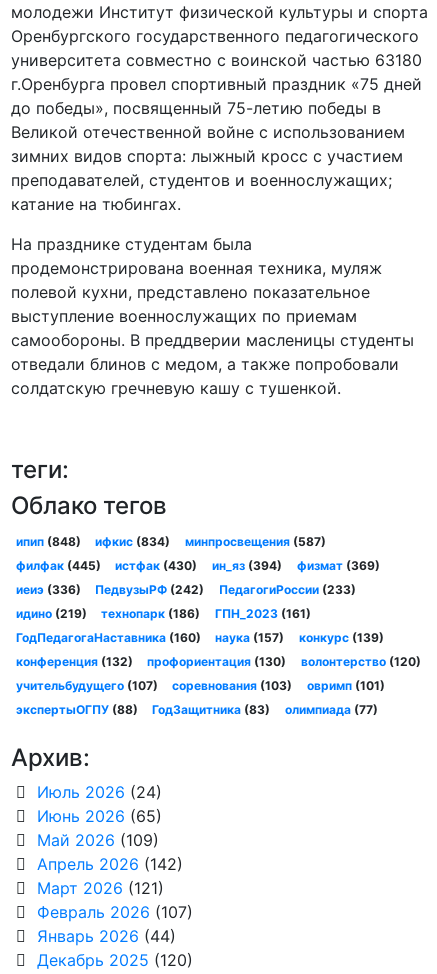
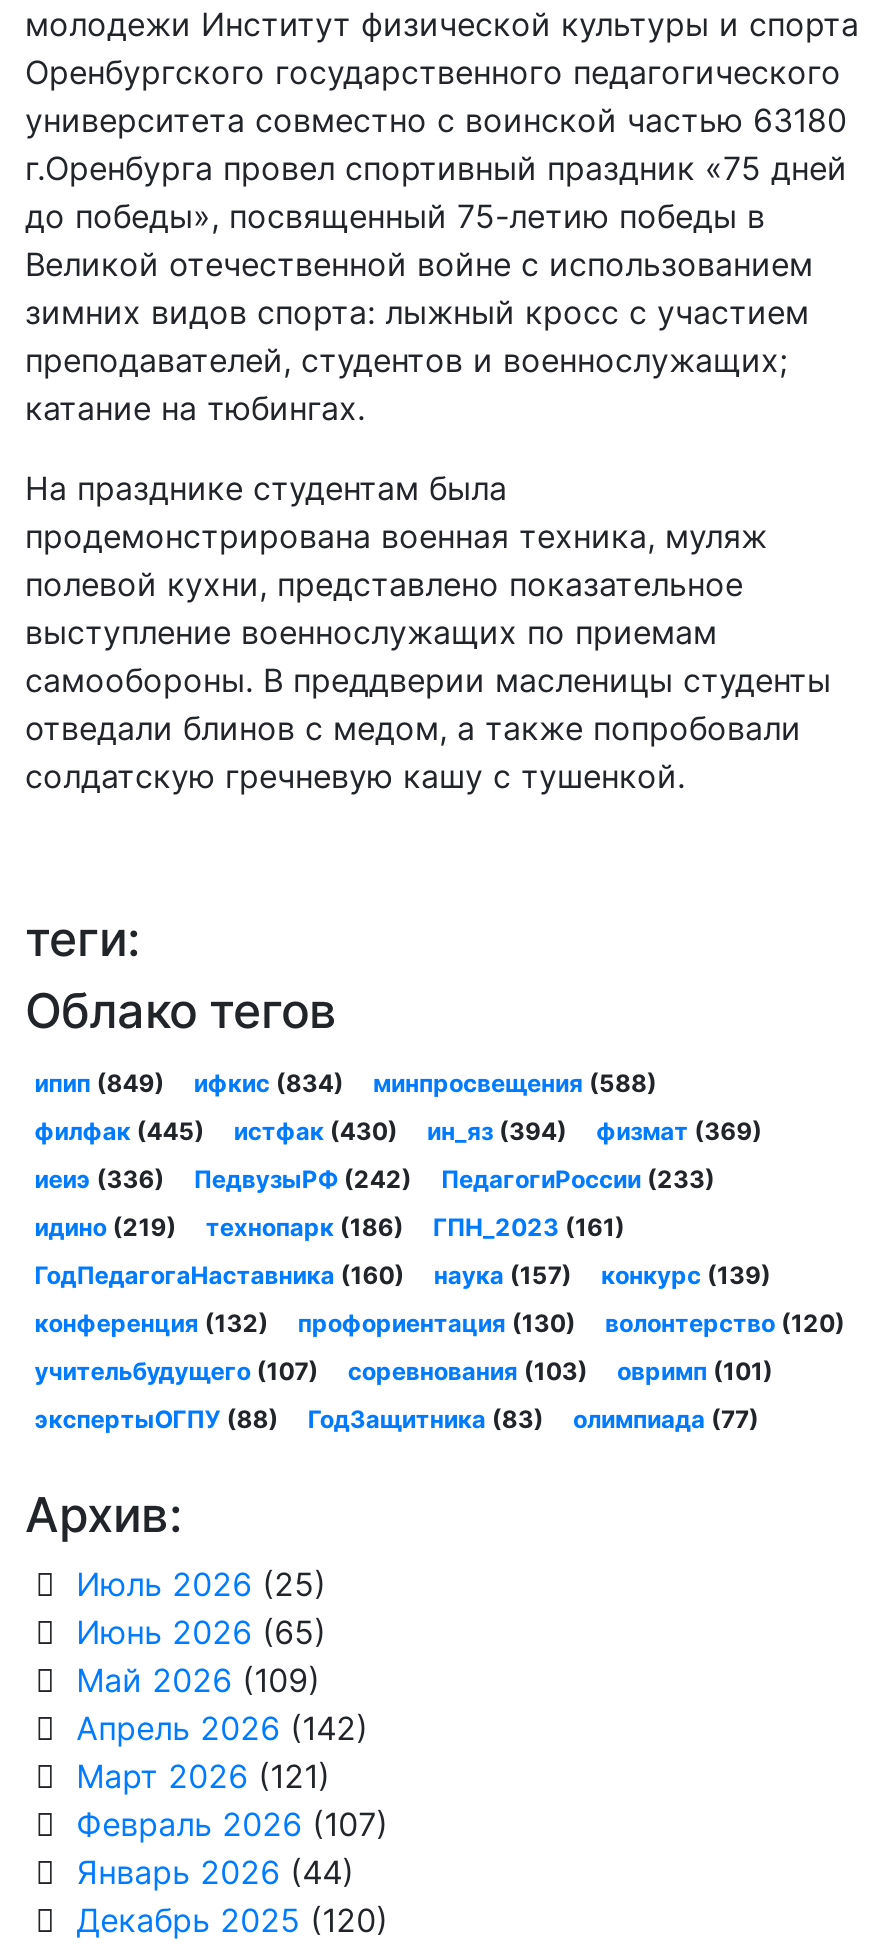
[16,534,81,549] ипип (848) -> [35,1069,165,1099] ипип (849)
[185,534,326,549] минпросвещения (587) -> [373,1069,657,1099] минпросвещения (588)
[37,782,162,802] Июль 2026 (24) -> [76,1565,326,1605] Июль 2026 (25)

